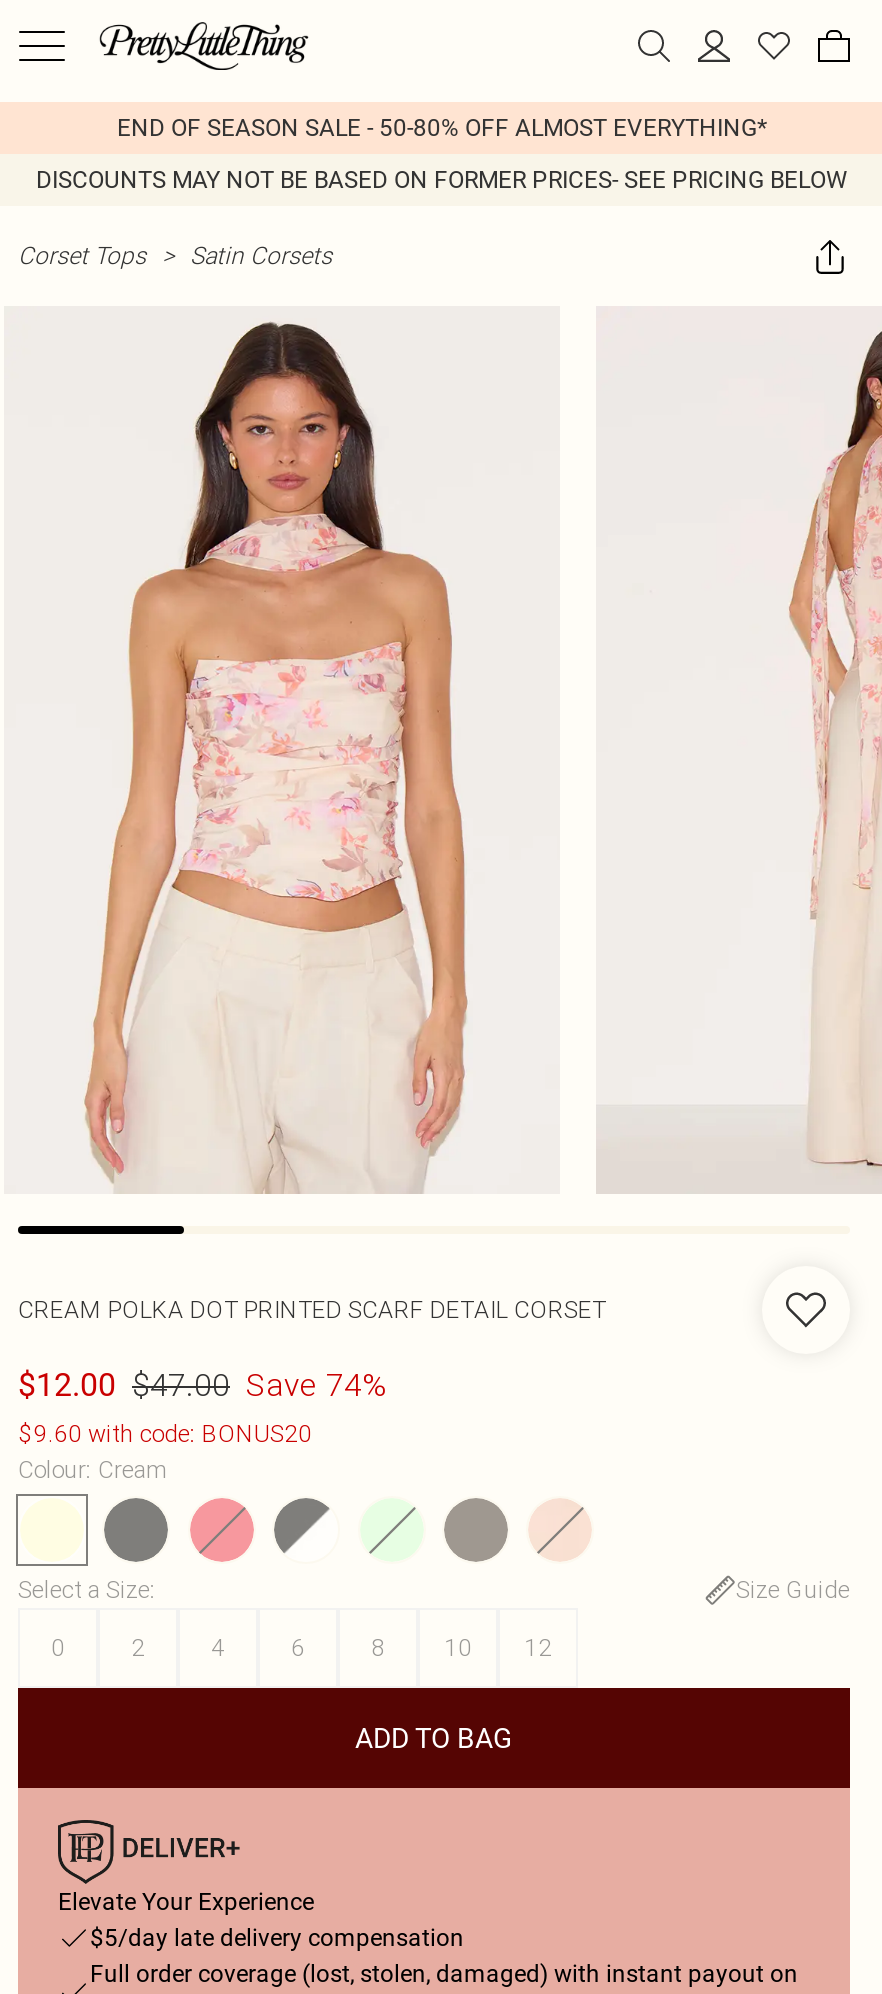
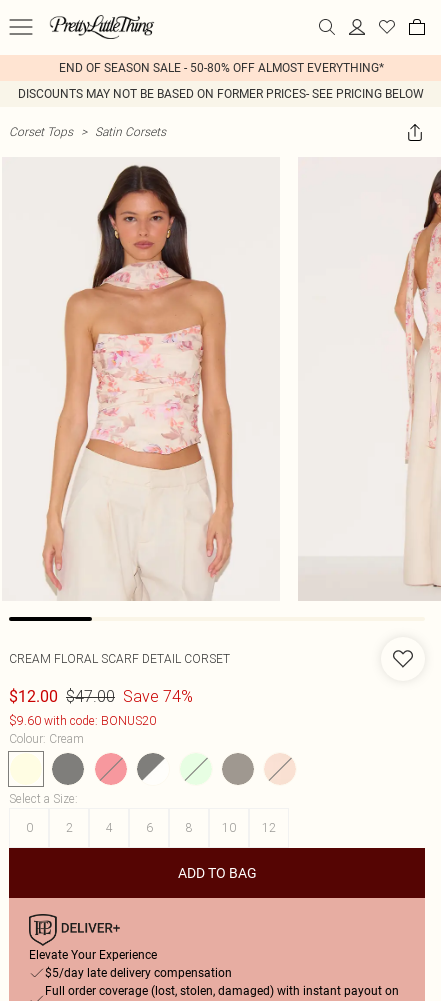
[18,1294,606,1324] CREAM POLKA DOT PRINTED SCARF DETAIL CORSET -> [9,651,230,666] CREAM FLORAL SCARF DETAIL CORSET
[736,1574,850,1604] Size Guide -> none

